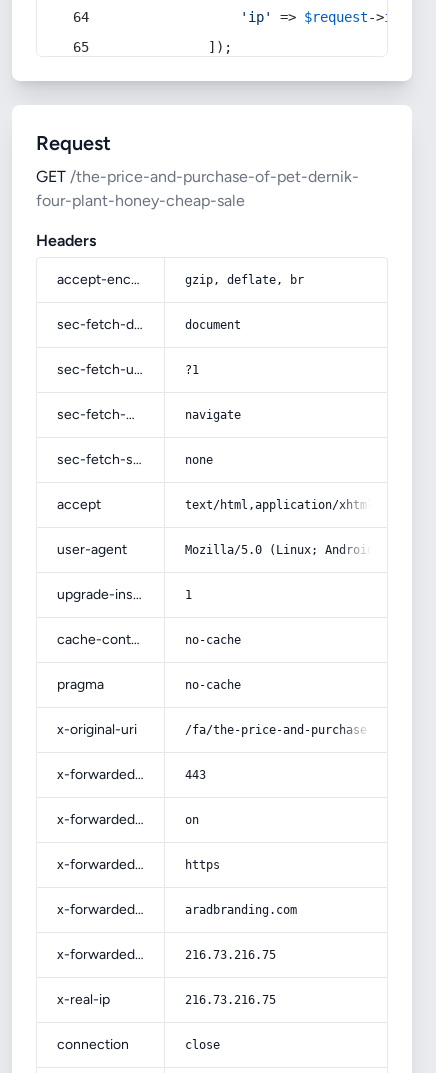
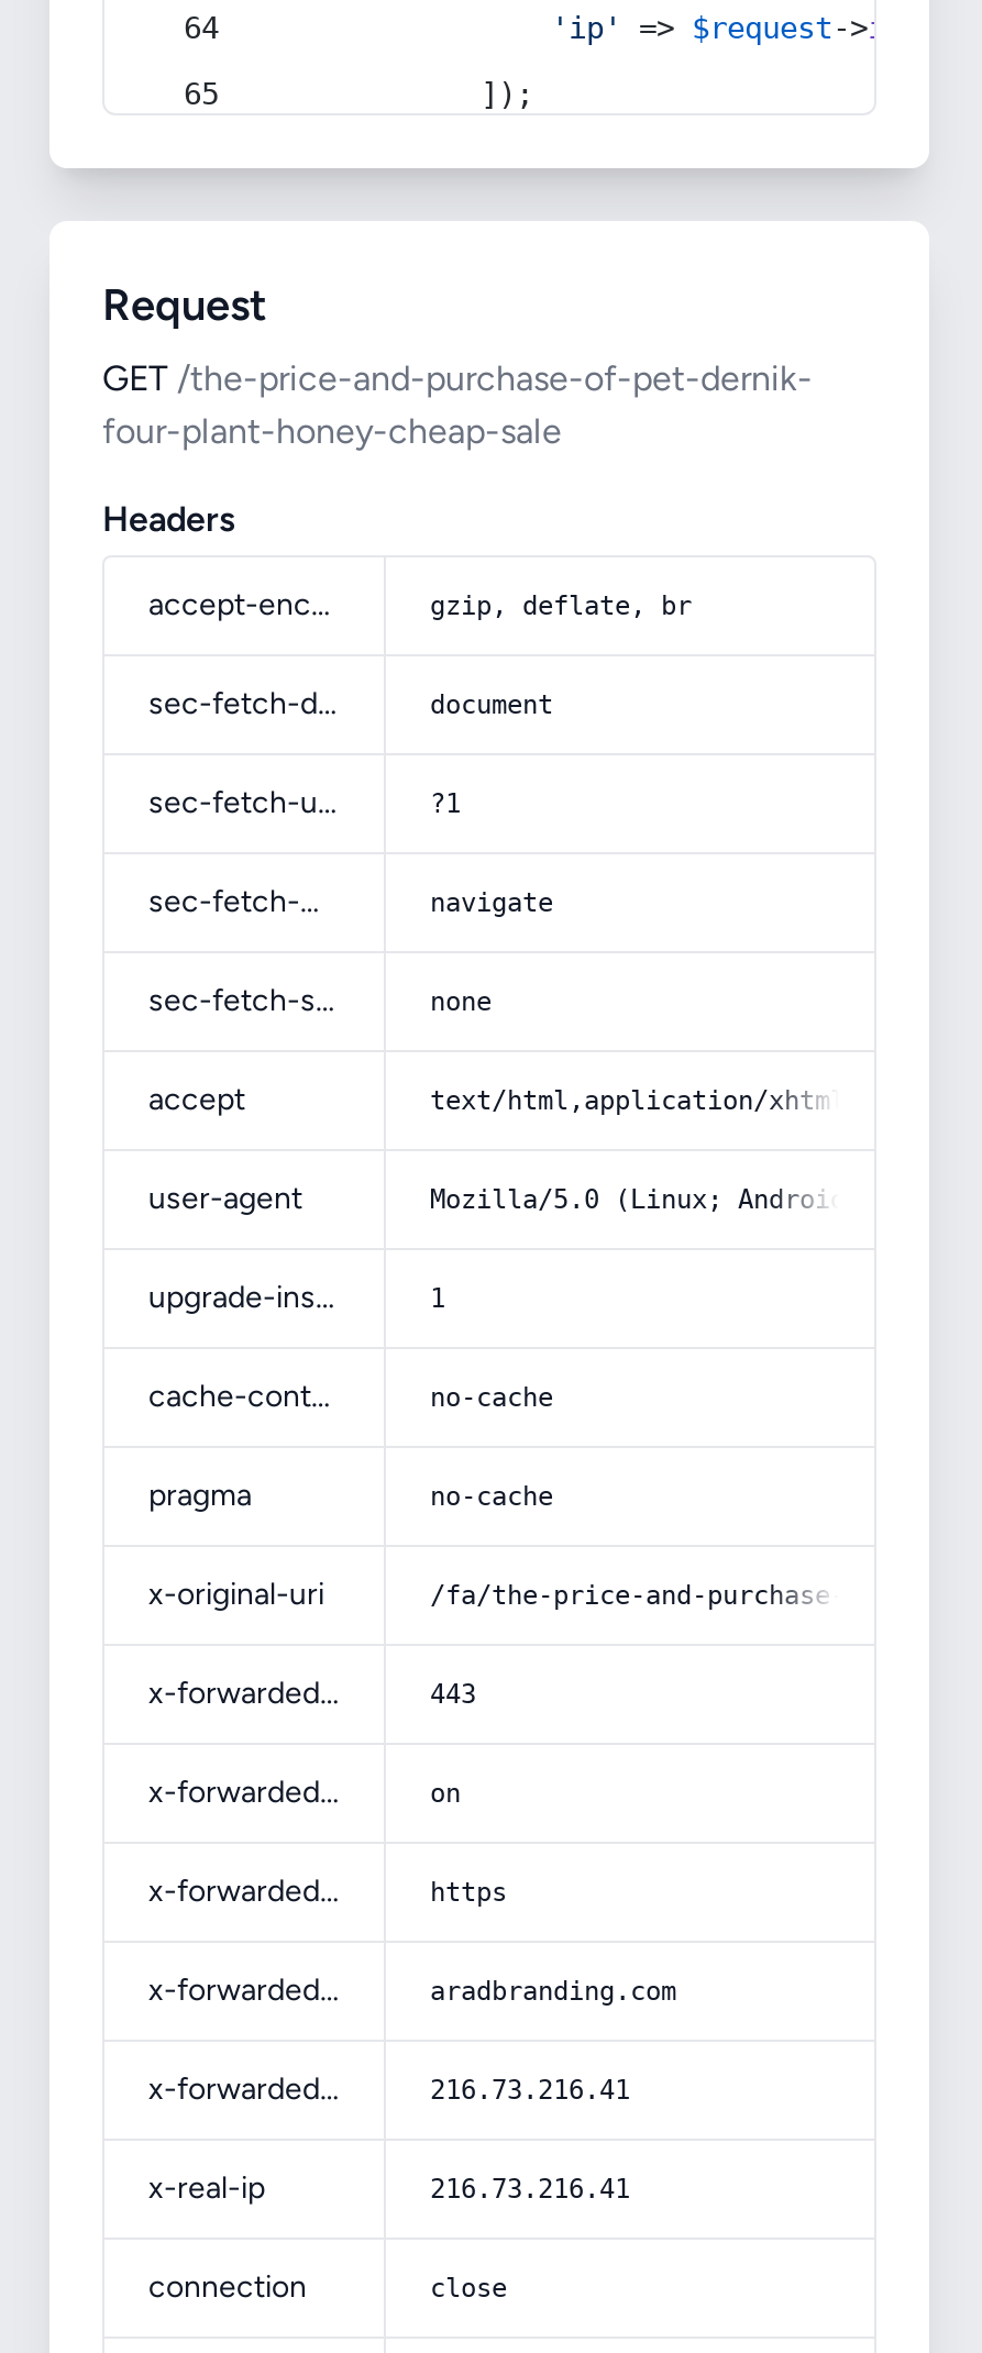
[185,948,276,962] 216.73.216.75 -> [430,2075,630,2106] 216.73.216.41
[185,993,276,1007] 216.73.216.75 -> [430,2174,630,2205] 216.73.216.41

